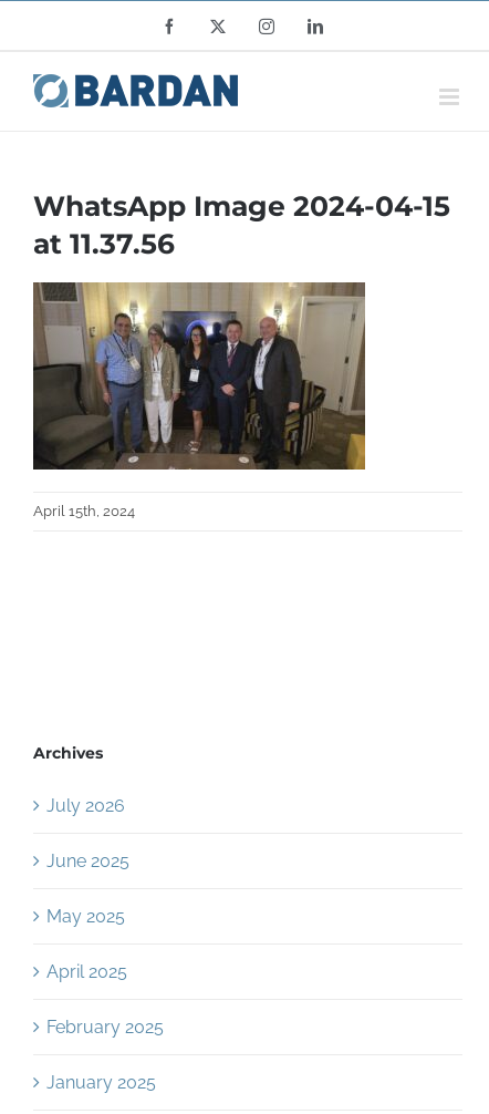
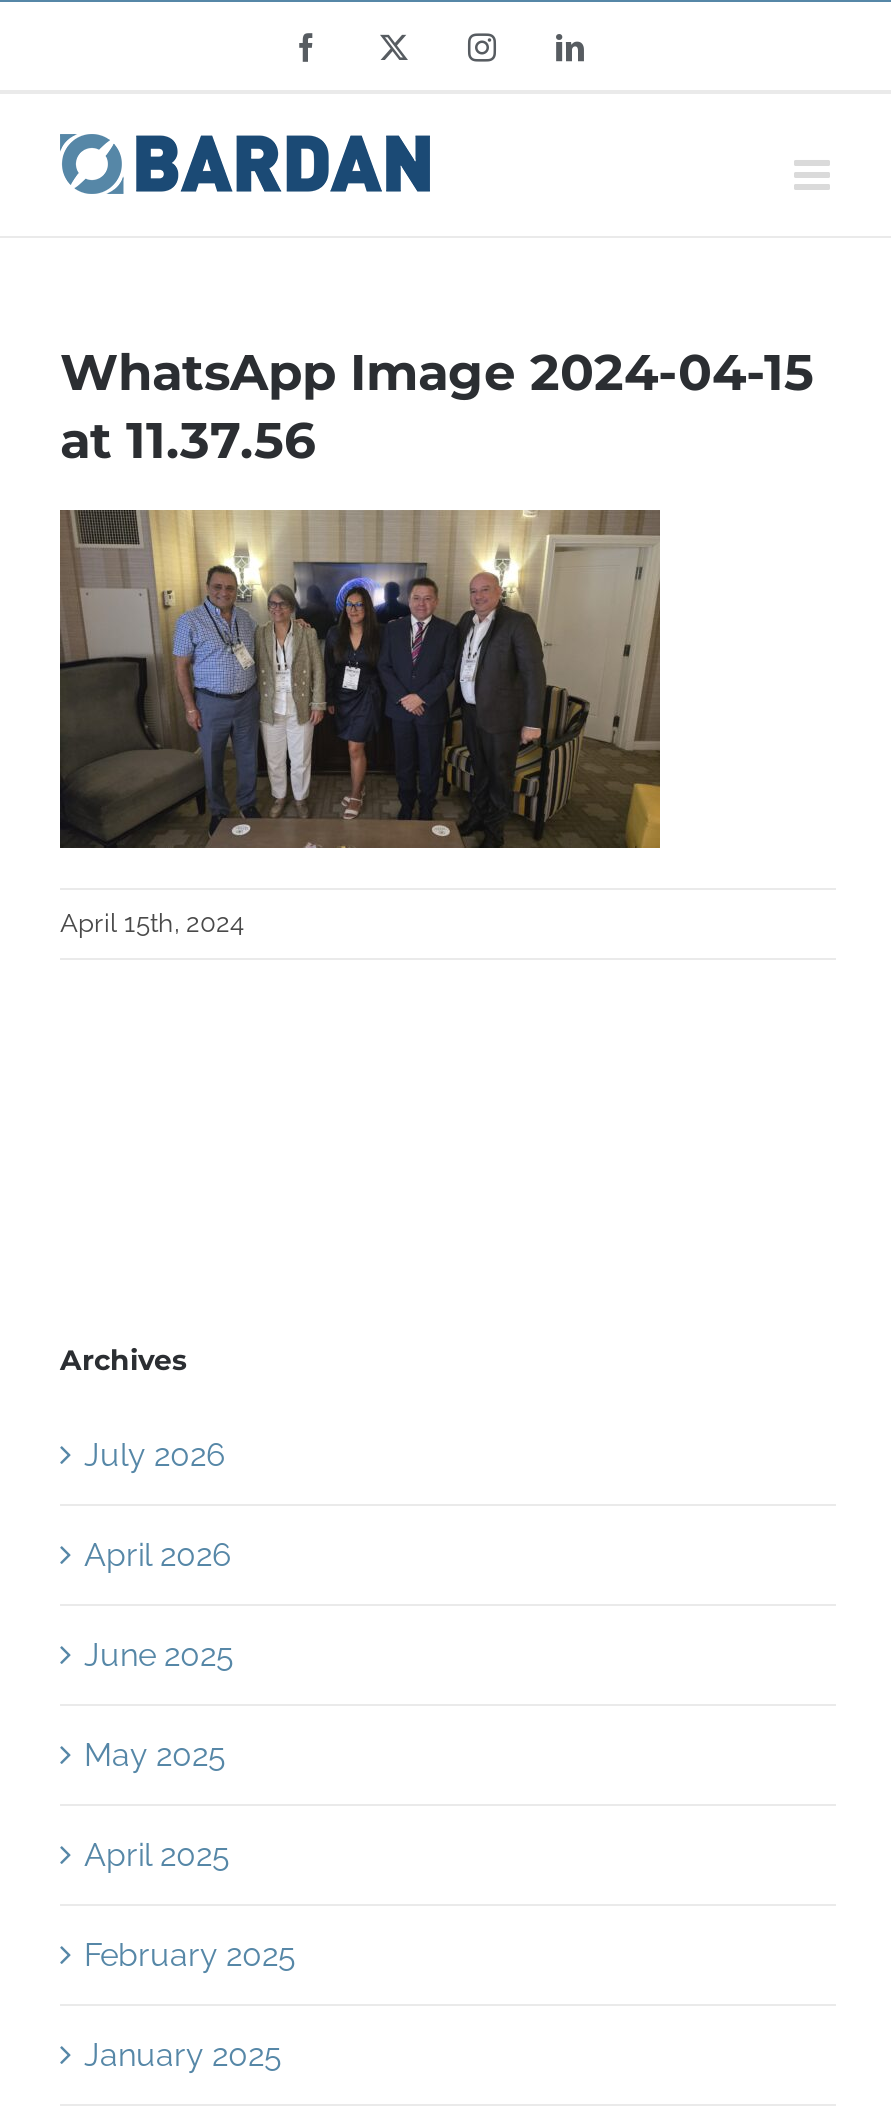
none -> [84,1537,232,1575] April 2026

